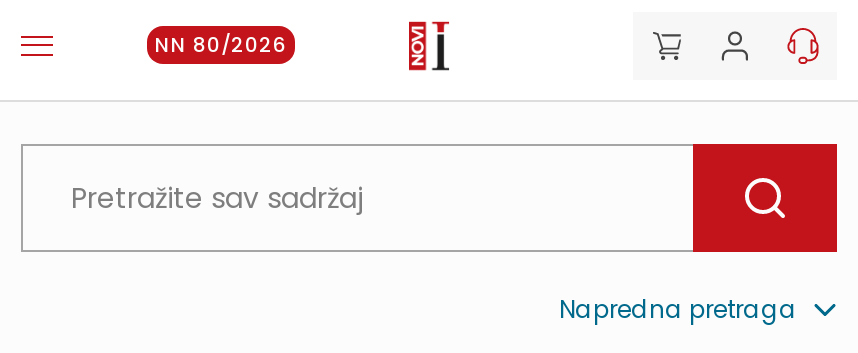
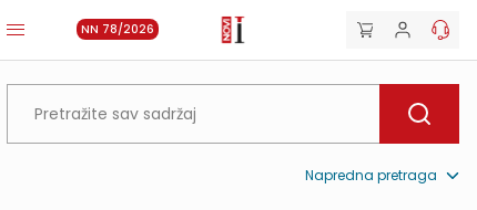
[155,30,287,60] NN 80/2026 -> [81,21,154,38] NN 78/2026

